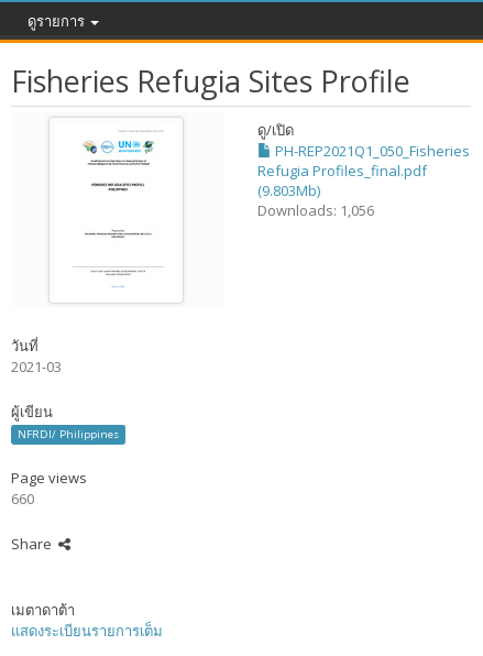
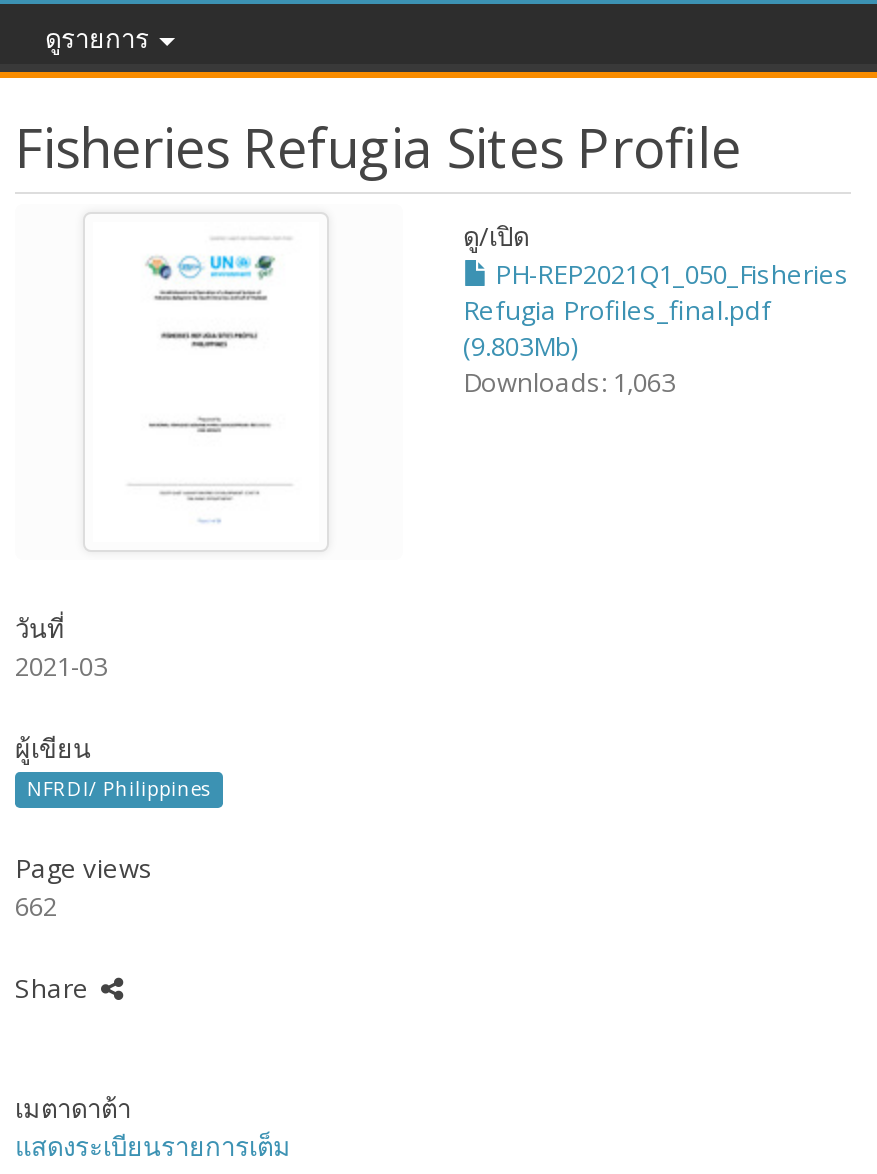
[257,200,374,220] Downloads: 1,056 -> [463,364,675,400] Downloads: 1,063
[11,489,34,509] 660 -> [15,888,57,924] 662

